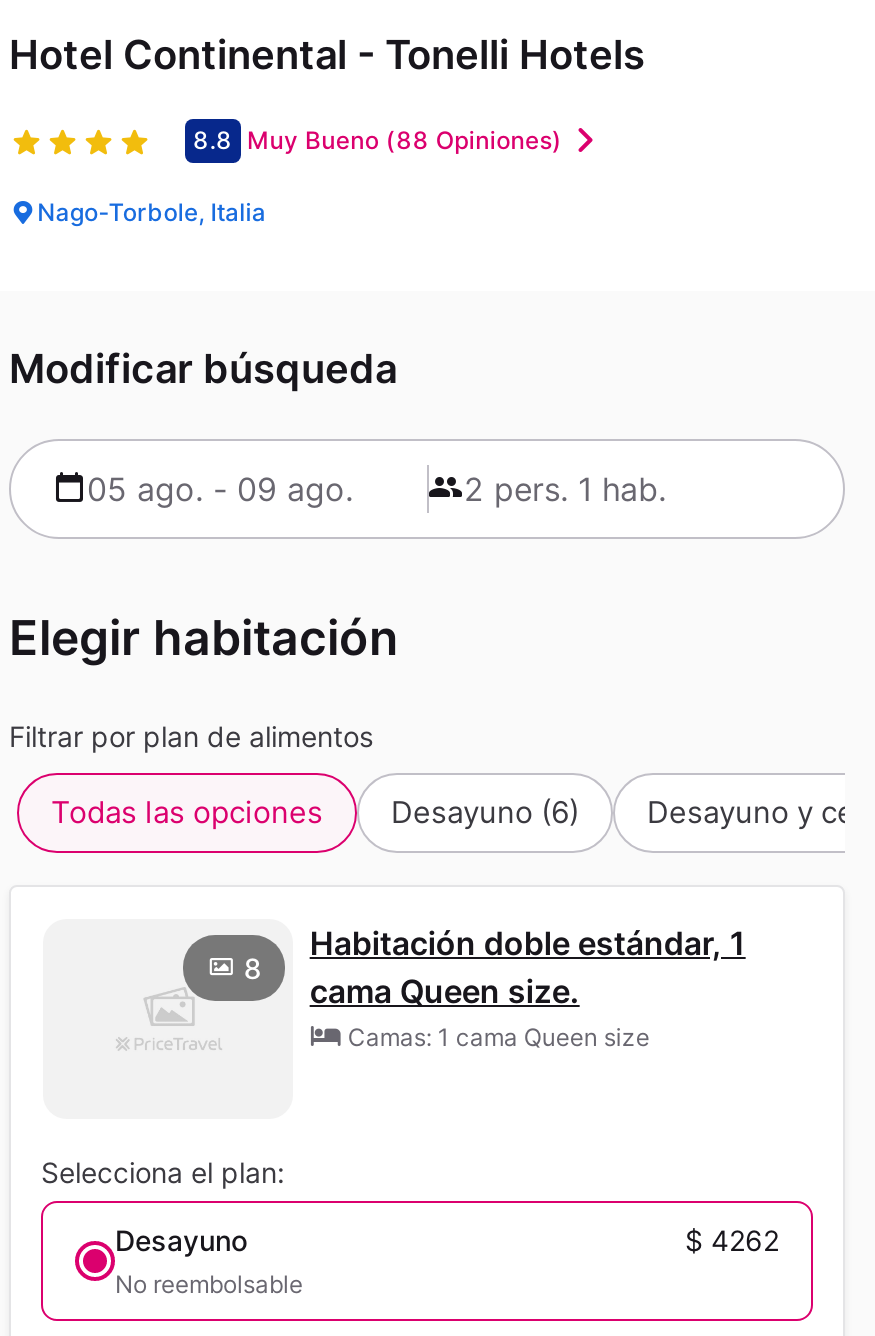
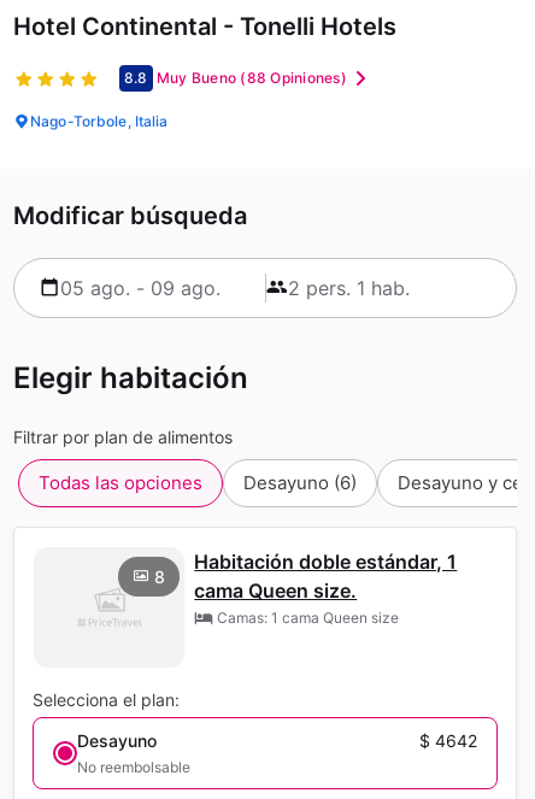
[685,1222,779,1256] $ 4262 -> [419,730,477,750] $ 4642

